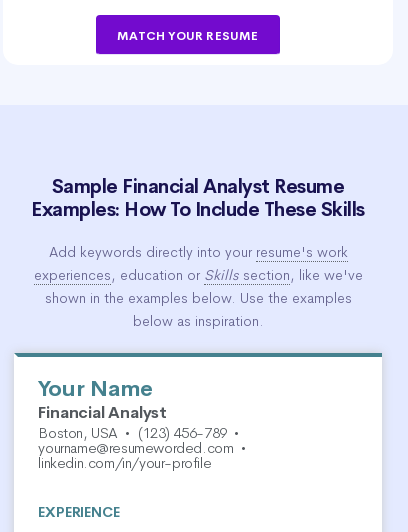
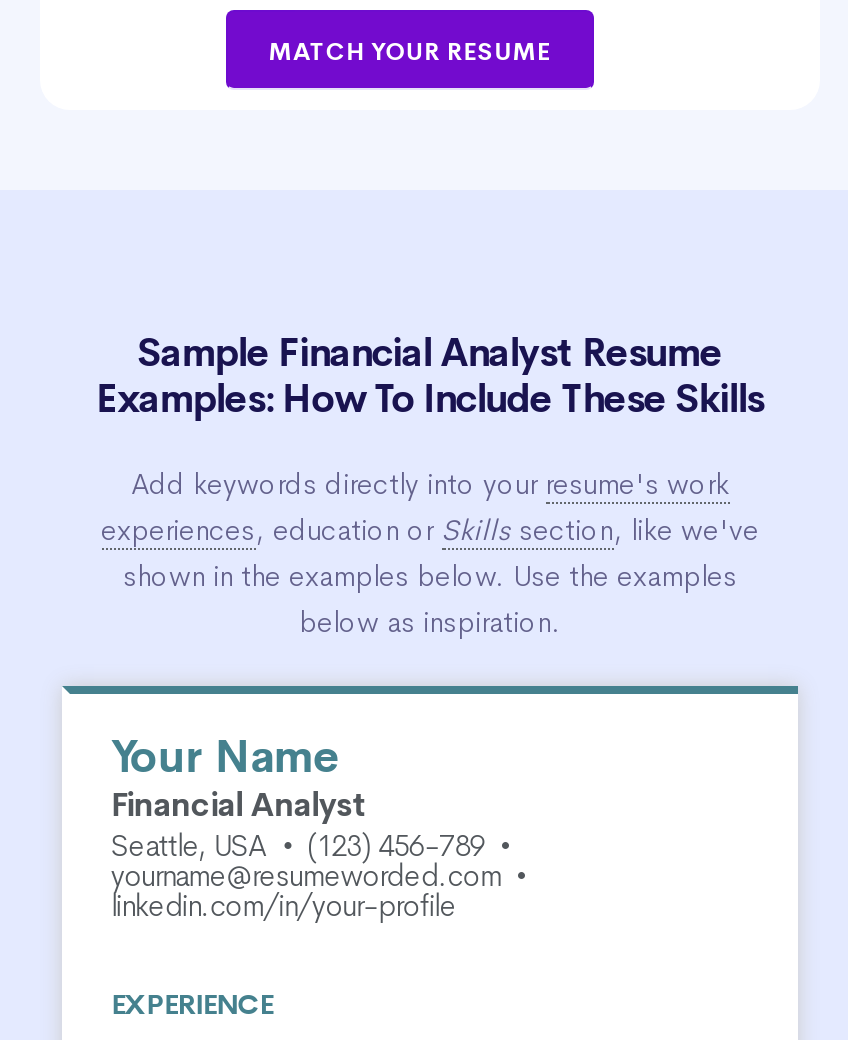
[38,423,243,442] Boston, USA • (123) 456-789 • -> [111,825,517,863] Seattle, USA • (123) 456-789 •

